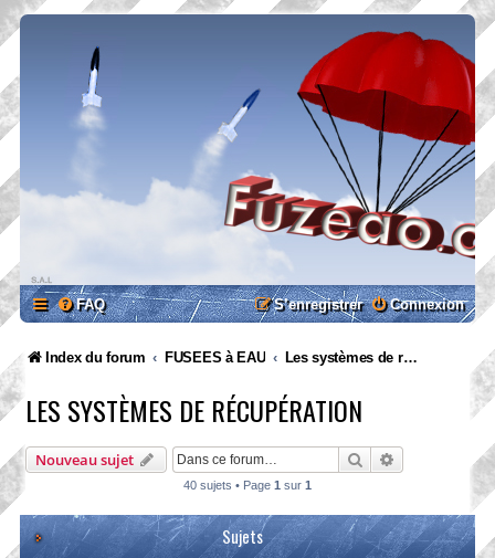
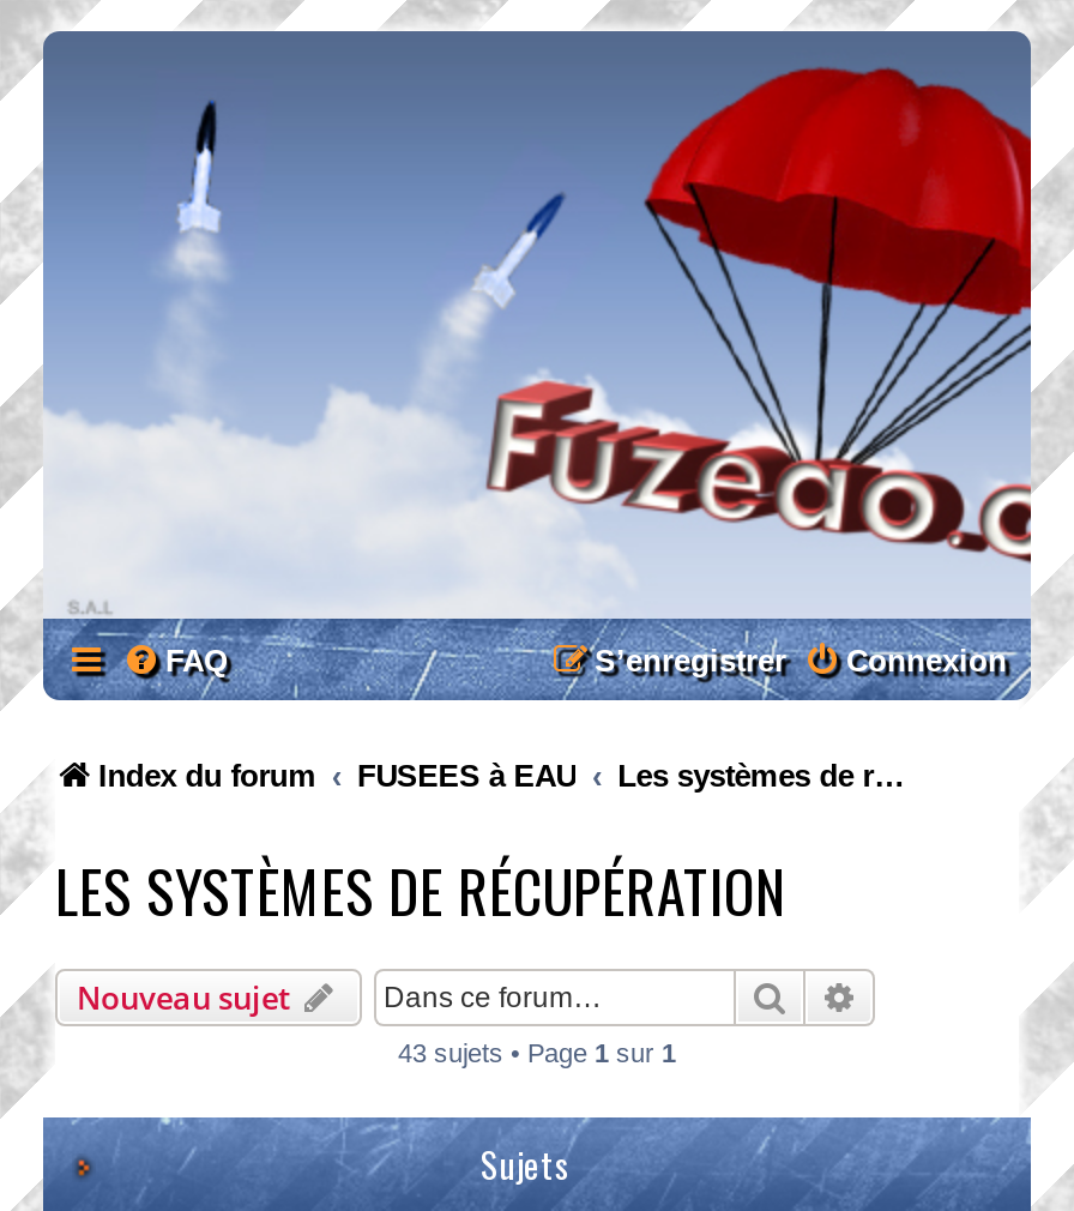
[183,478,312,492] 40 sujets • Page 1 sur 1 -> [398,1038,676,1067] 43 sujets • Page 1 sur 1

